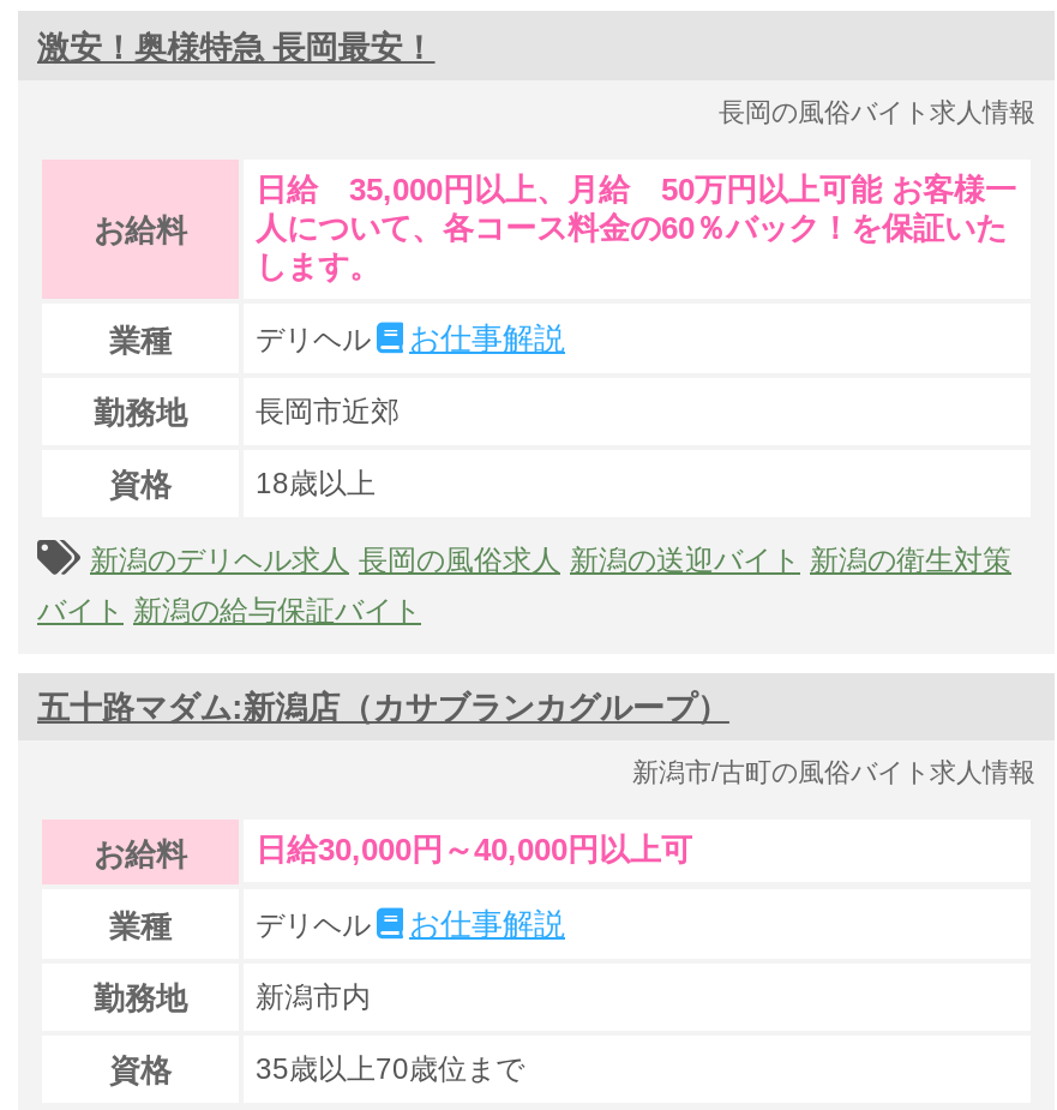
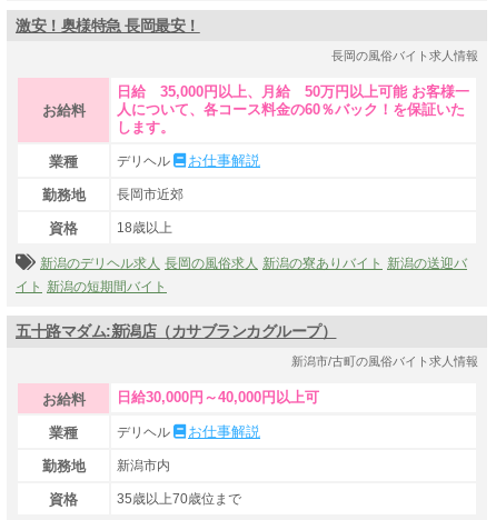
[90,543,1011,577] 新潟のデリヘル求人 長岡の風俗求人 新潟の送迎バイト 新潟の衛生対策 -> [40,255,467,271] 新潟のデリヘル求人 長岡の風俗求人 新潟の寮ありバイト 新潟の送迎バ
[37,594,421,627] バイト 新潟の給与保証バイト -> [16,279,167,294] イト 新潟の短期間バイト

